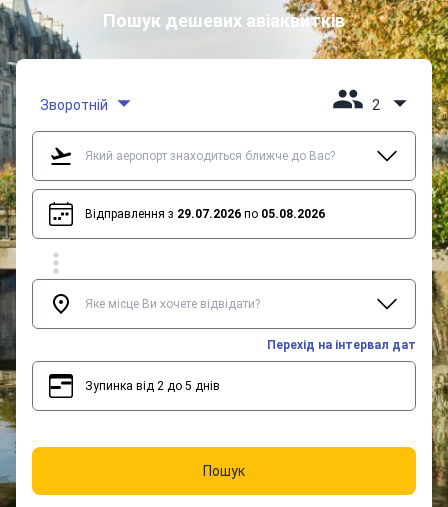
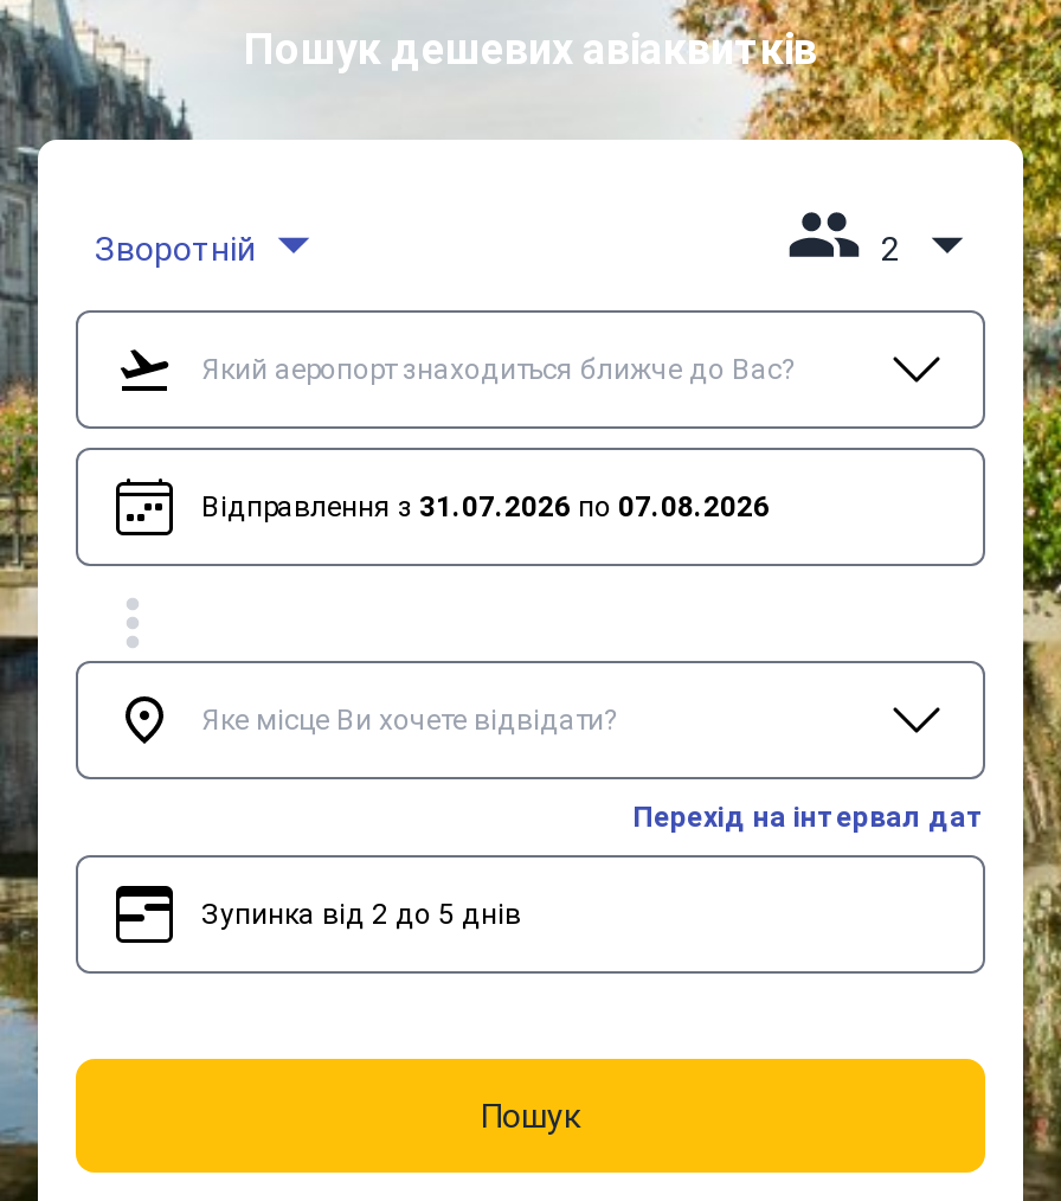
[85,207,325,221] Відправлення з 29.07.2026 по 05.08.2026 -> [201,490,770,524] Відправлення з 31.07.2026 по 07.08.2026

